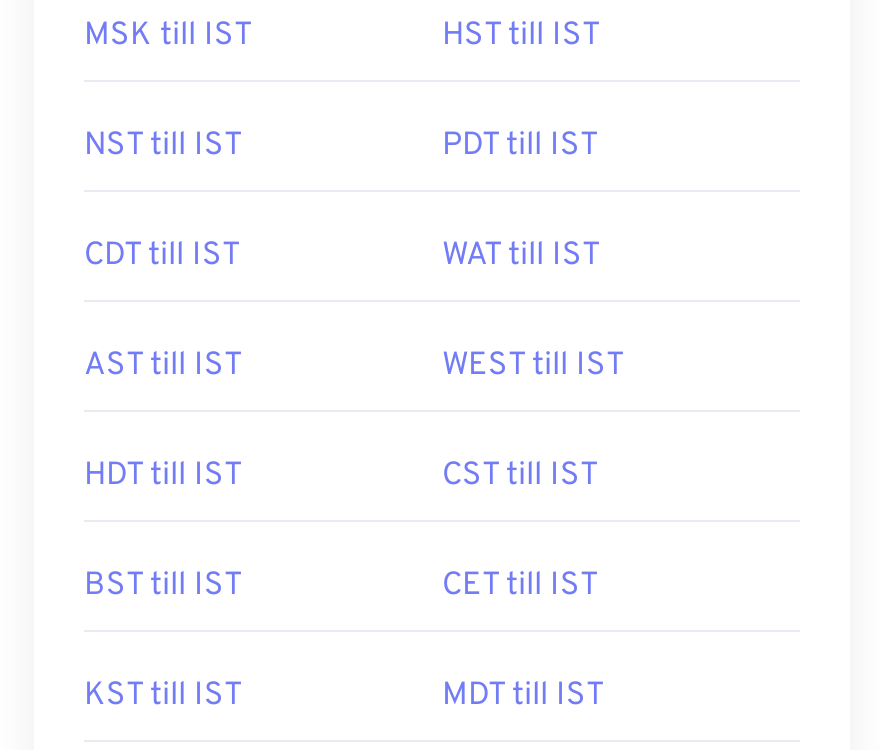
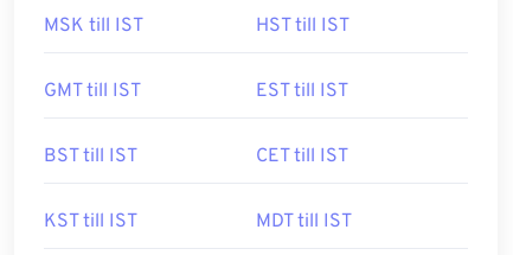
[84,126,624,496] NST till IST | PDT till IST | CDT till IST | WAT till IST | AST till IST | WEST till IST | HDT till IST | CST till IST -> [44,79,348,103] GMT till IST | EST till IST

